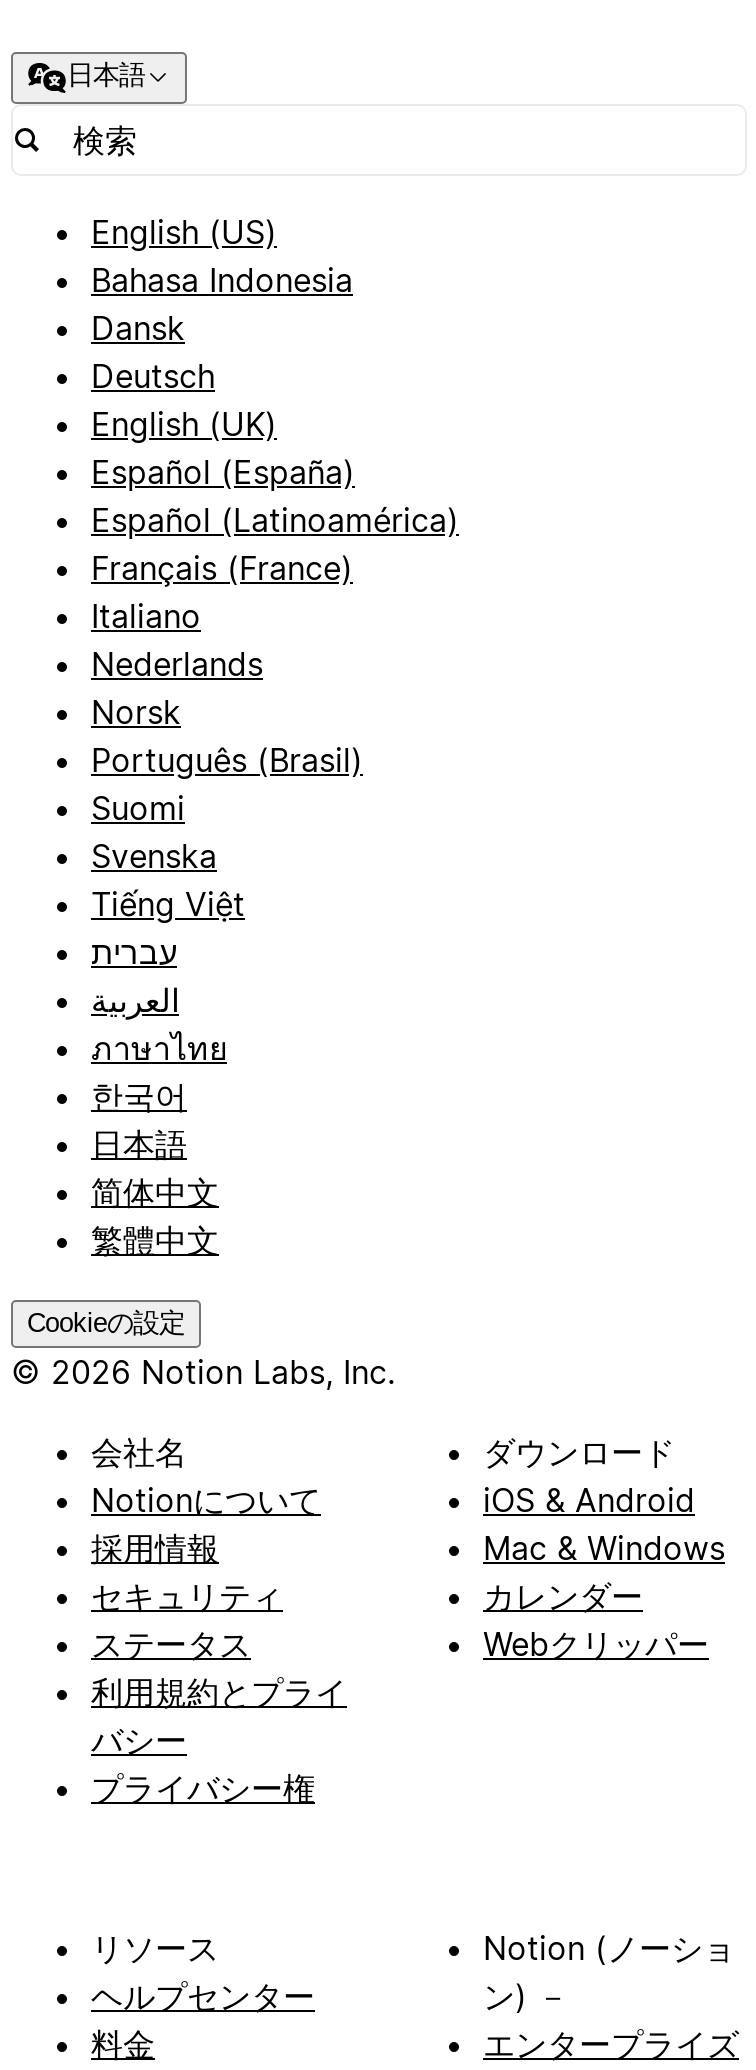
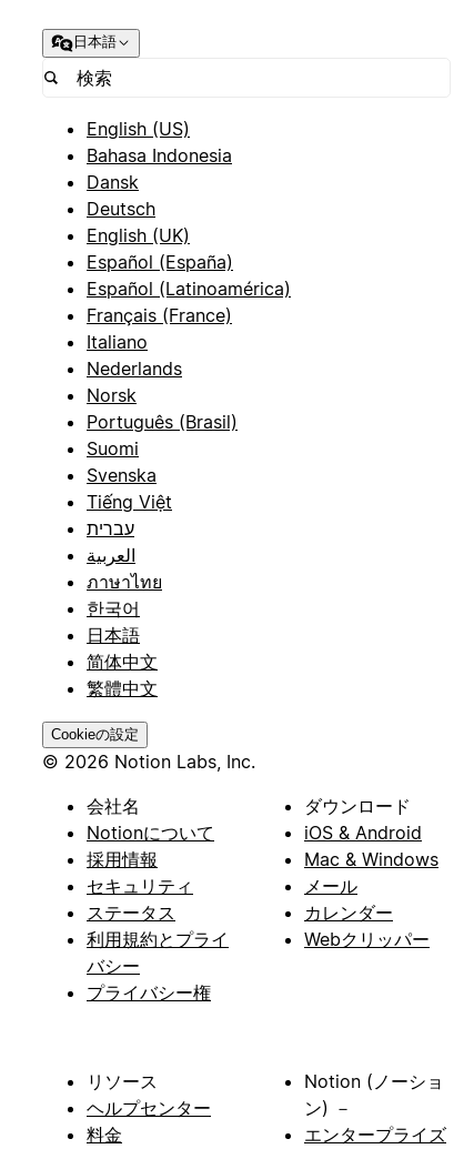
moved [483,1575,709,1663] -> [304,901,430,950]: カレンダー | Webクリッパー
none -> [304,874,357,897] メール

